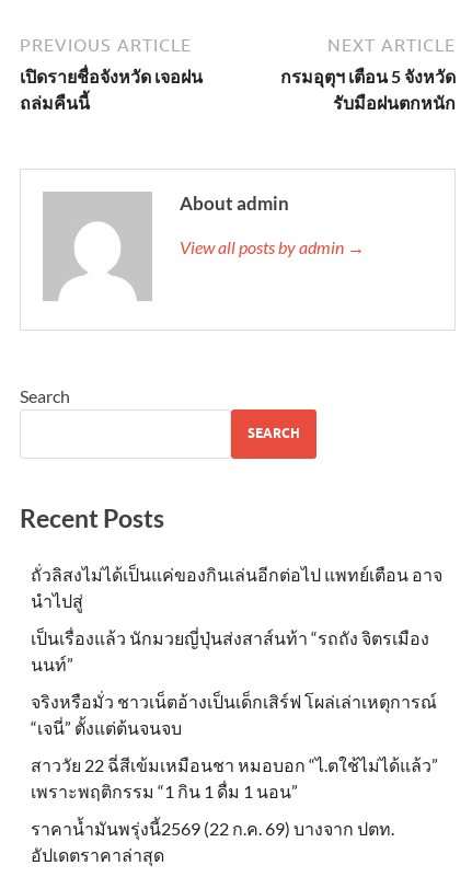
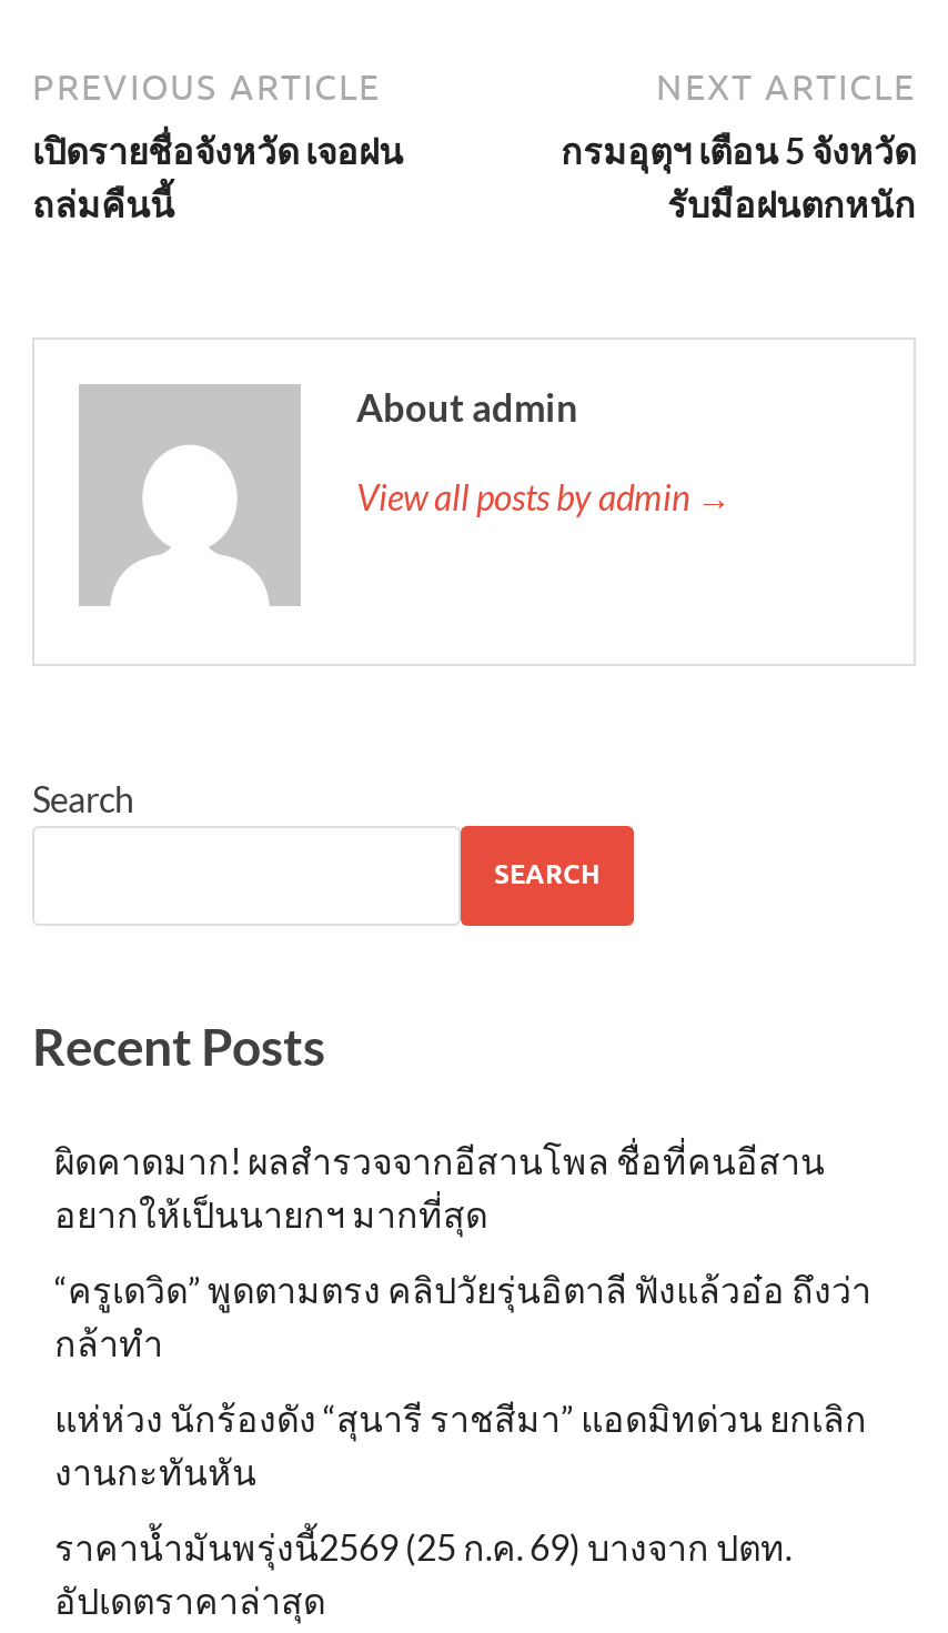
[31,564,442,839] ถั่วลิสงไม่ได้เป็นแค่ของกินเล่นอีกต่อไป แพทย์เตือน อาจ | นำไปสู่ | เป็นเรื่องแล้ว นักมวยญี่ปุ่นส่งสาส์นท้า “รถถัง จิตรเมือง | นนท์” | จริงหรือมั่ว ชาวเน็ตอ้างเป็นเด็กเสิร์ฟ โผล่เล่าเหตุการณ์ | “เจนี่” ตั้งแต่ต้นจนจบ | สาววัย 22 ฉี่สีเข้มเหมือนชา หมอบอก “ไ.ตใช้ไม่ได้แล้ว” | เพราะพฤติกรรม “1 กิน 1 ดื่ม 1 นอน” | ราคาน้ำมันพรุ่งนี้2569 (22 ก.ค. 69) บางจาก ปตท. -> [54,1140,871,1568] ผิดคาดมาก! ผลสำรวจจากอีสานโพล ชื่อที่คนอีสาน | อยากให้เป็นนายกฯ มากที่สุด | “ครูเดวิด” พูดตามตรง คลิปวัยรุ่นอิตาลี ฟังแล้วอ๋อ ถึงว่า | กล้าทำ | แห่ห่วง นักร้องดัง “สุนารี ราชสีมา” แอดมิทด่วน ยกเลิก | งานกะทันหัน | ราคาน้ำมันพรุ่งนี้2569 (25 ก.ค. 69) บางจาก ปตท.

